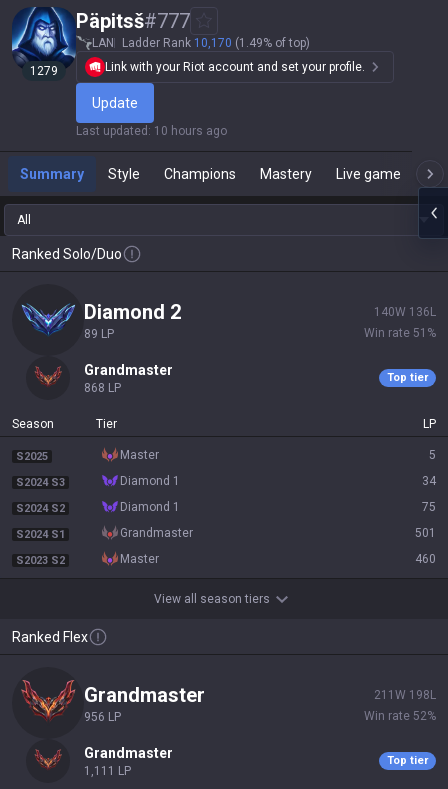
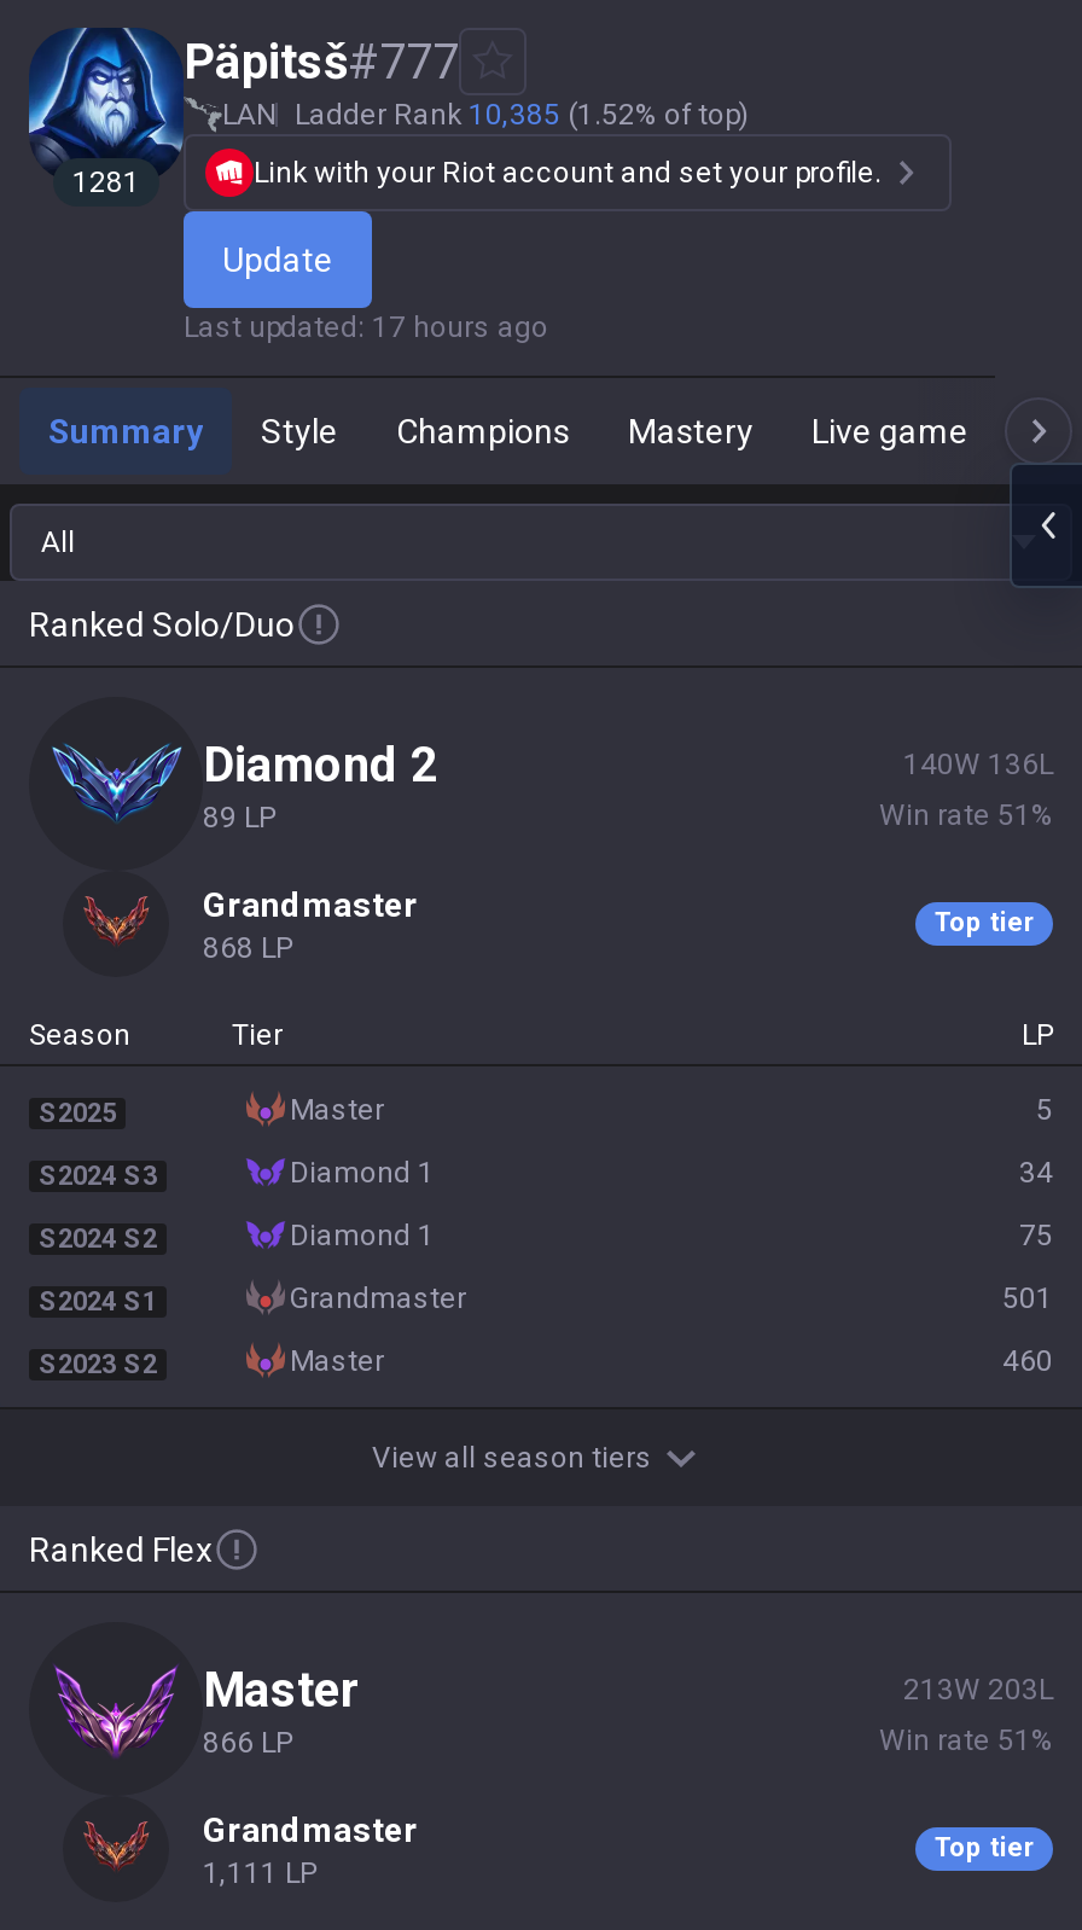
[92,36,310,50] LAN Ladder Rank 10,170 (1.49% of top) -> [222,98,749,132] LAN Ladder Rank 10,385 (1.52% of top)
[30,64,58,78] 1279 -> [72,165,140,199] 1281
[76,124,227,138] Last updated: 10 hours ago -> [184,310,548,344] Last updated: 17 hours ago
[21,679,205,724] [image] | grandmaster | 956 LP -> [53,1653,360,1760] [image] | master | 866 LP
[374,688,436,702] 211W 198L -> [903,1673,1053,1707] 213W 203L
[364,709,436,723] Win rate 52% -> [879,1723,1053,1757] Win rate 51%

